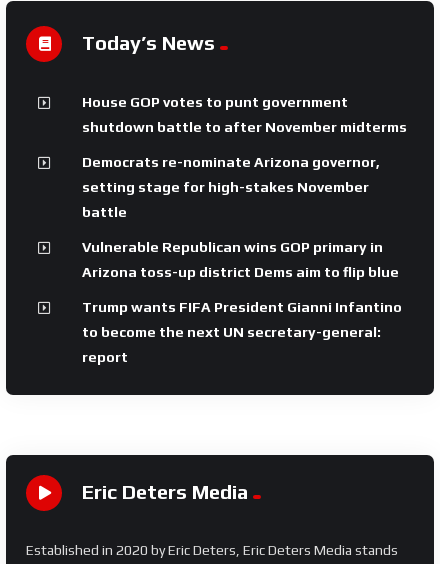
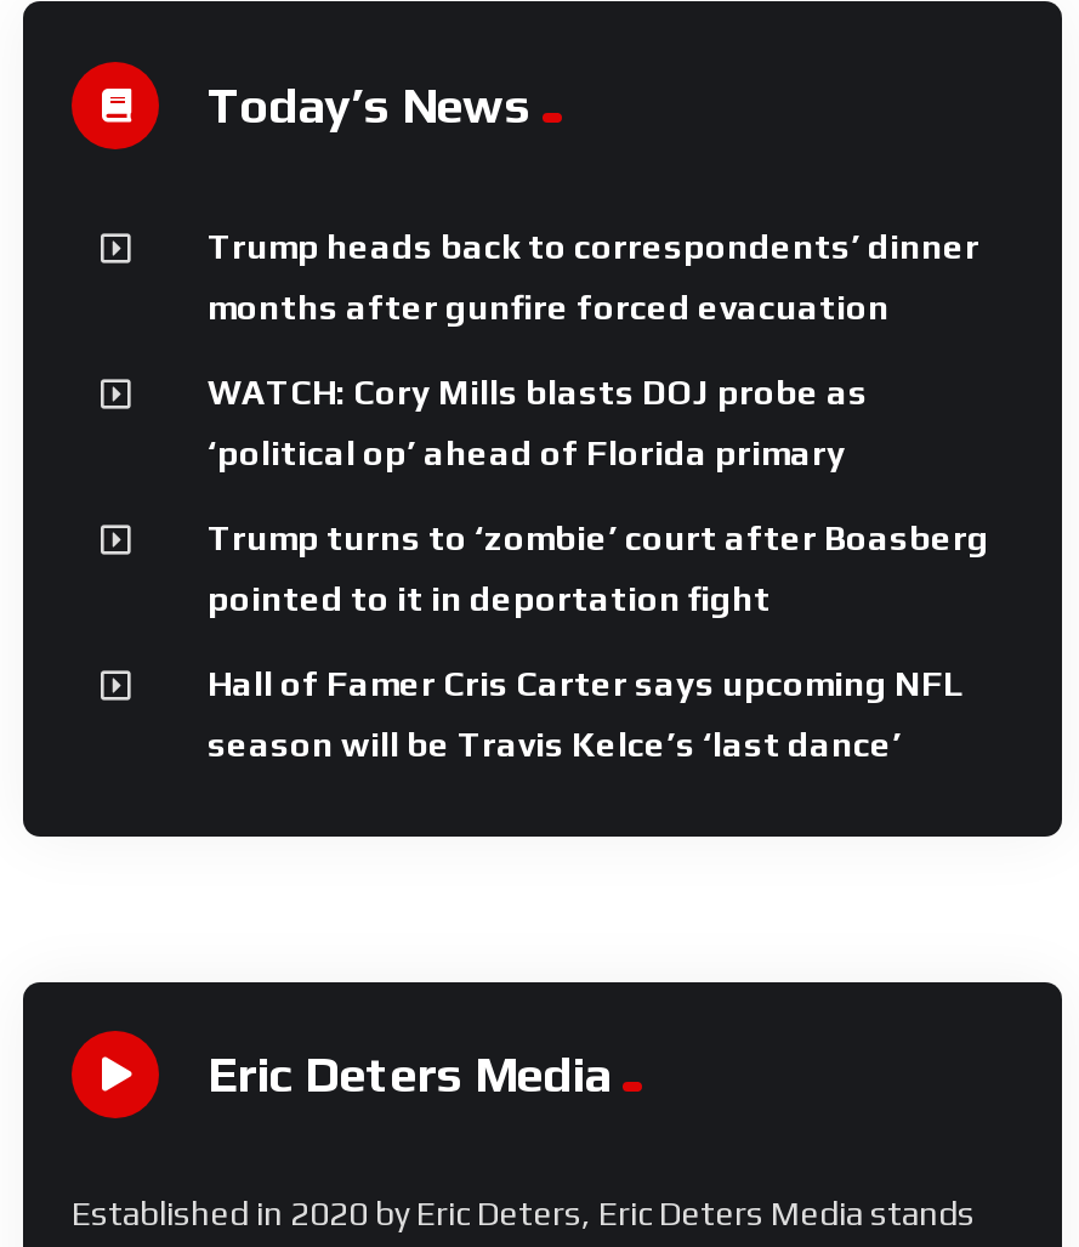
[82,94,407,365] House GOP votes to punt government | shutdown battle to after November midterms | Democrats re-nominate Arizona governor, | setting stage for high-stakes November | battle | Vulnerable Republican wins GOP primary in | Arizona toss-up district Dems aim to flip blue | Trump wants FIFA President Gianni Infantino | to become the next UN secretary-general: | report -> [208,228,989,764] Trump heads back to correspondents’ dinner | months after gunfire forced evacuation | WATCH: Cory Mills blasts DOJ probe as | ‘political op’ ahead of Florida primary | Trump turns to ‘zombie’ court after Boasberg | pointed to it in deportation fight | Hall of Famer Cris Carter says upcoming NFL | season will be Travis Kelce’s ‘last dance’

